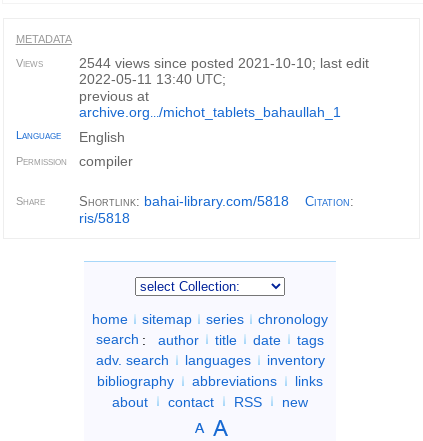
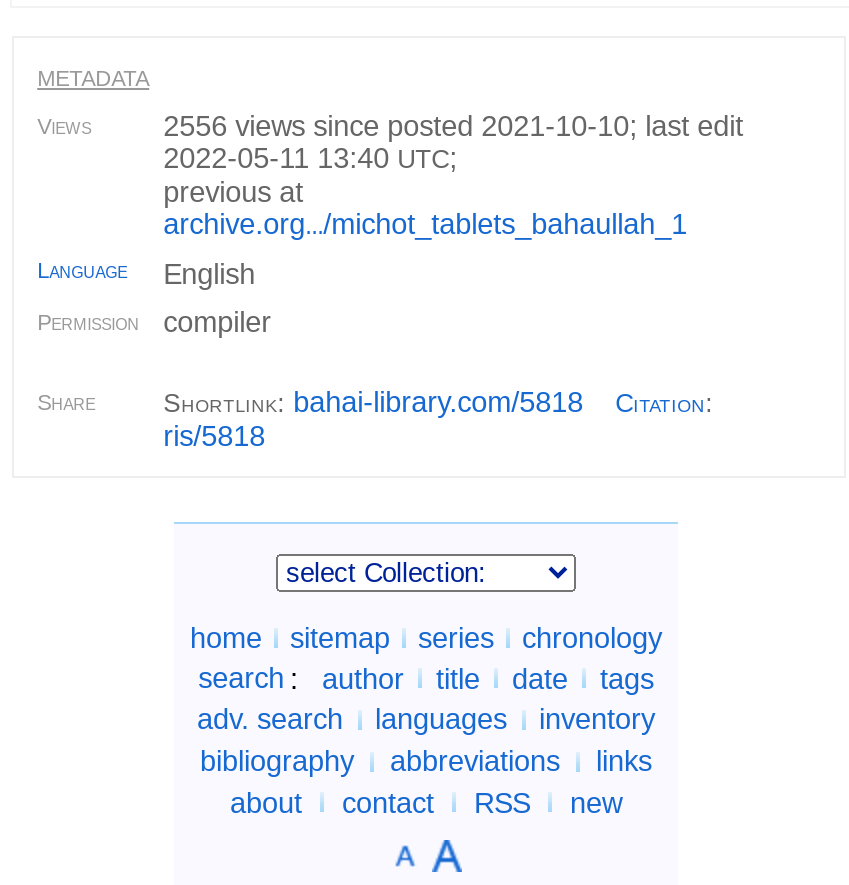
[79,55,369,71] 2544 views since posted 2021-10-10; last edit -> [163,110,743,142] 2556 views since posted 2021-10-10; last edit

